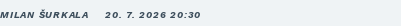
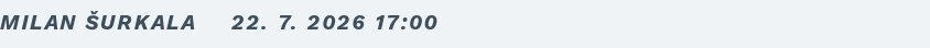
[0,9,201,20] MILAN ŠURKALA 20. 7. 2026 20:30 -> [0,10,439,34] MILAN ŠURKALA 22. 7. 2026 17:00

